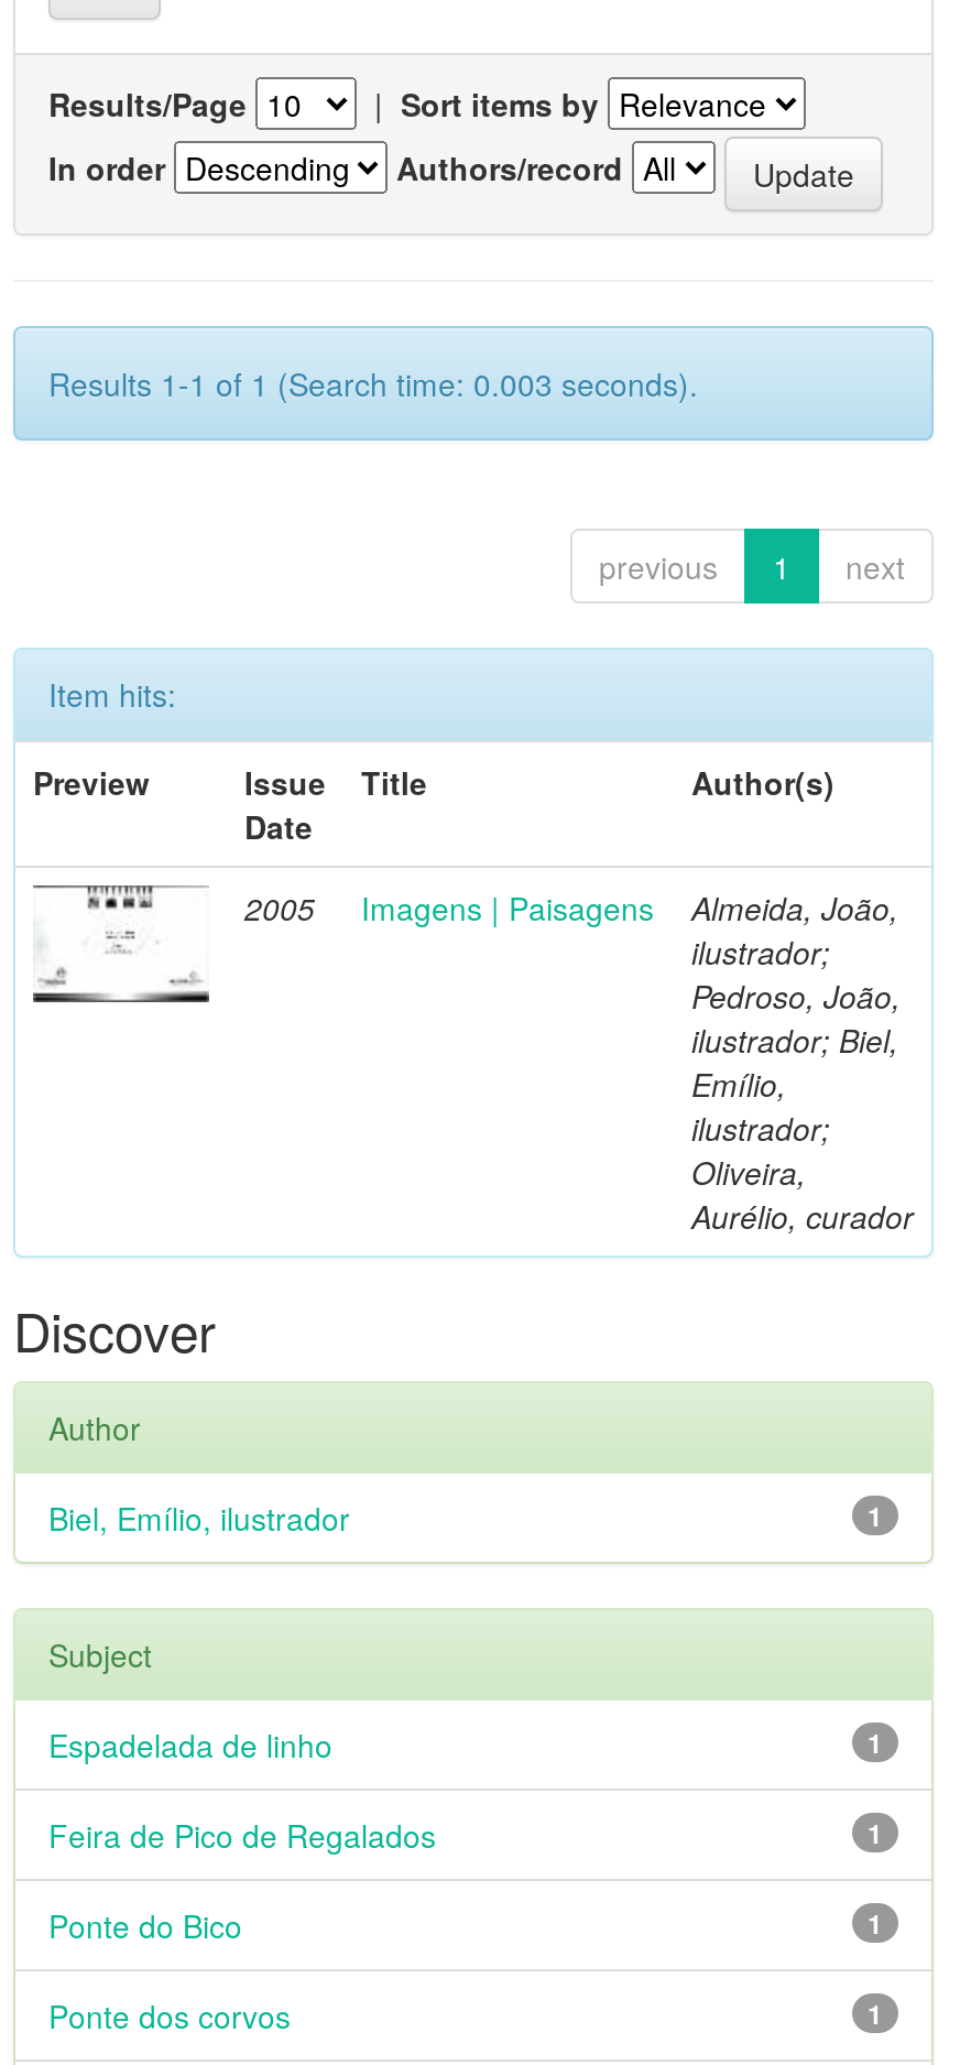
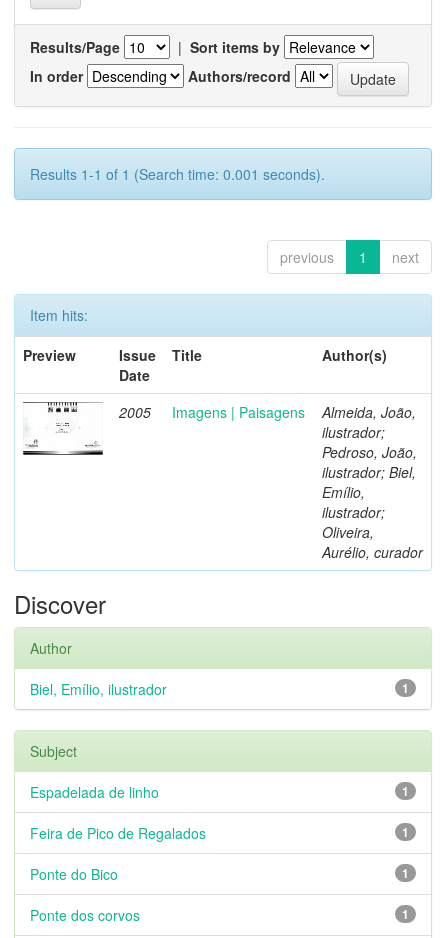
[48,360,698,404] Results 1-1 of 1 (Search time: 0.003 seconds). -> [30,164,325,184] Results 1-1 of 1 (Search time: 0.001 seconds).

